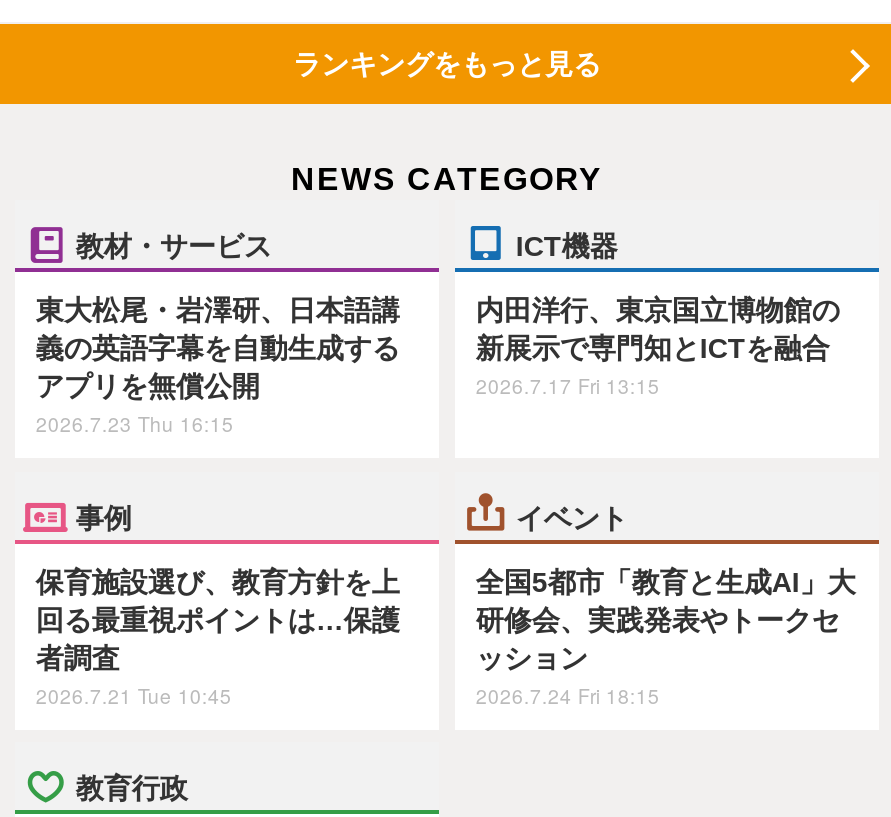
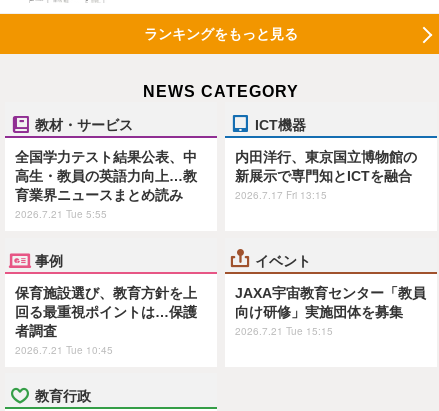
[36,295,400,439] 東大松尾・岩澤研、日本語講 | 義の英語字幕を自動生成する | アプリを無償公開 | 2026.7.23 Thu 16:15 -> [15,149,197,221] 全国学力テスト結果公表、中 | 高生・教員の英語力向上…教 | 育業界ニュースまとめ読み | 2026.7.21 Tue 5:55
[476,566,856,710] 全国5都市「教育と生成AI」大 | 研修会、実践発表やトークセ | ッション | 2026.7.24 Fri 18:15 -> [235,285,426,338] JAXA宇宙教育センター「教員 | 向け研修」実施団体を募集 | 2026.7.21 Tue 15:15

